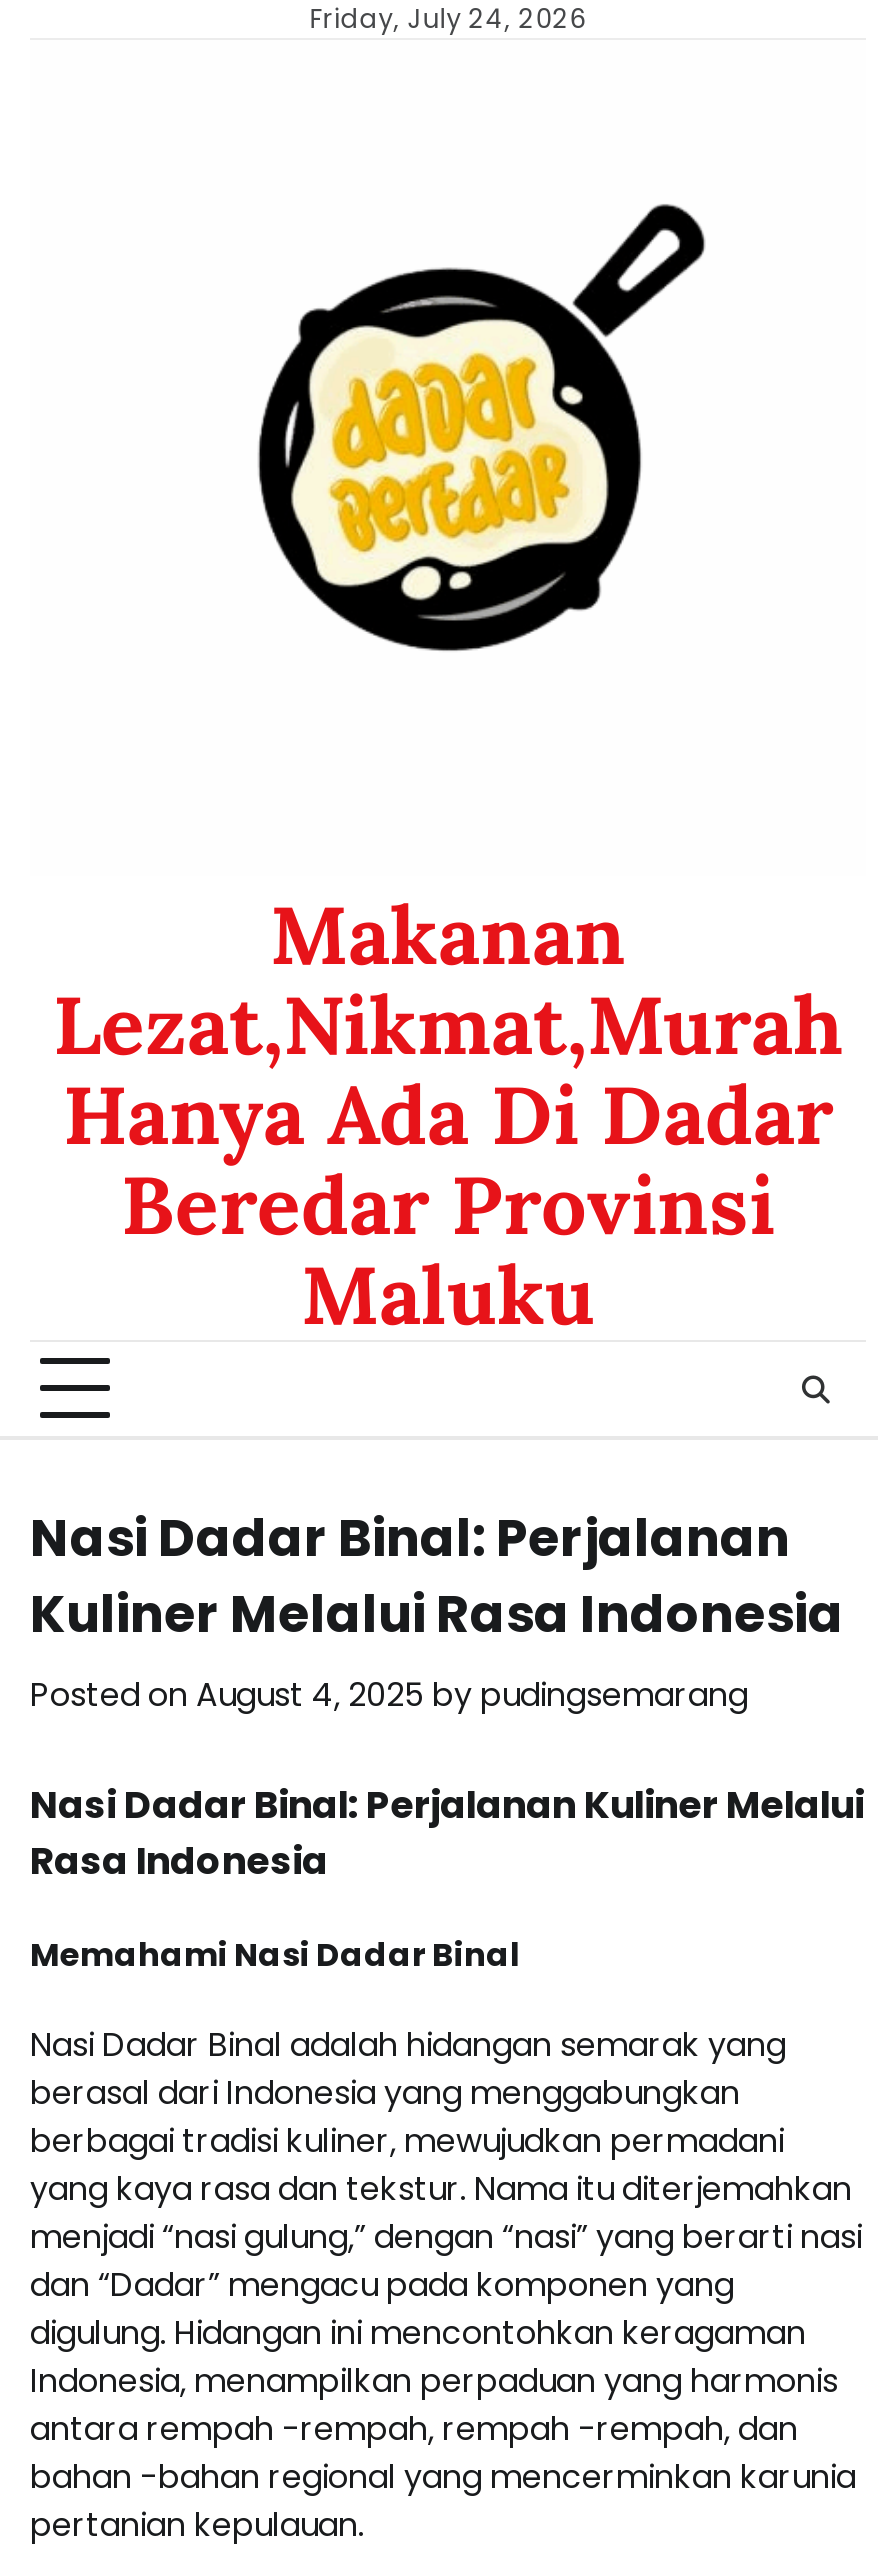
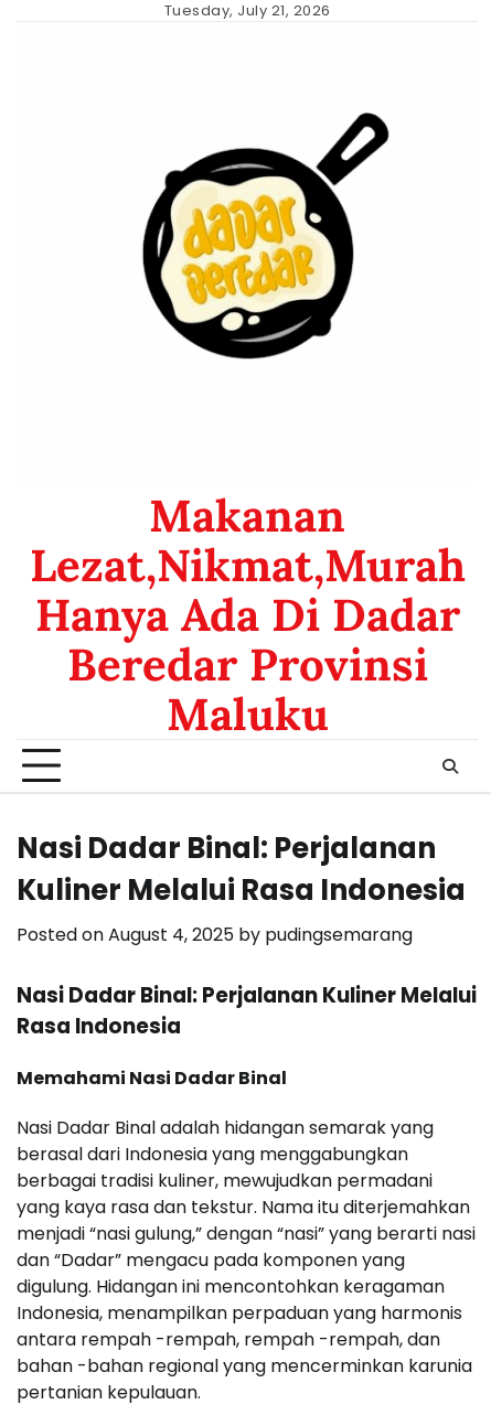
[310,0,586,38] Friday, July 24, 2026 -> [164,0,330,21] Tuesday, July 21, 2026

